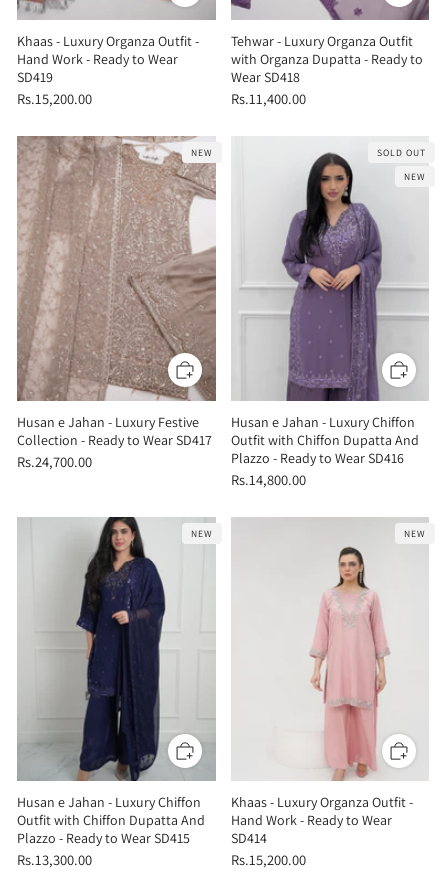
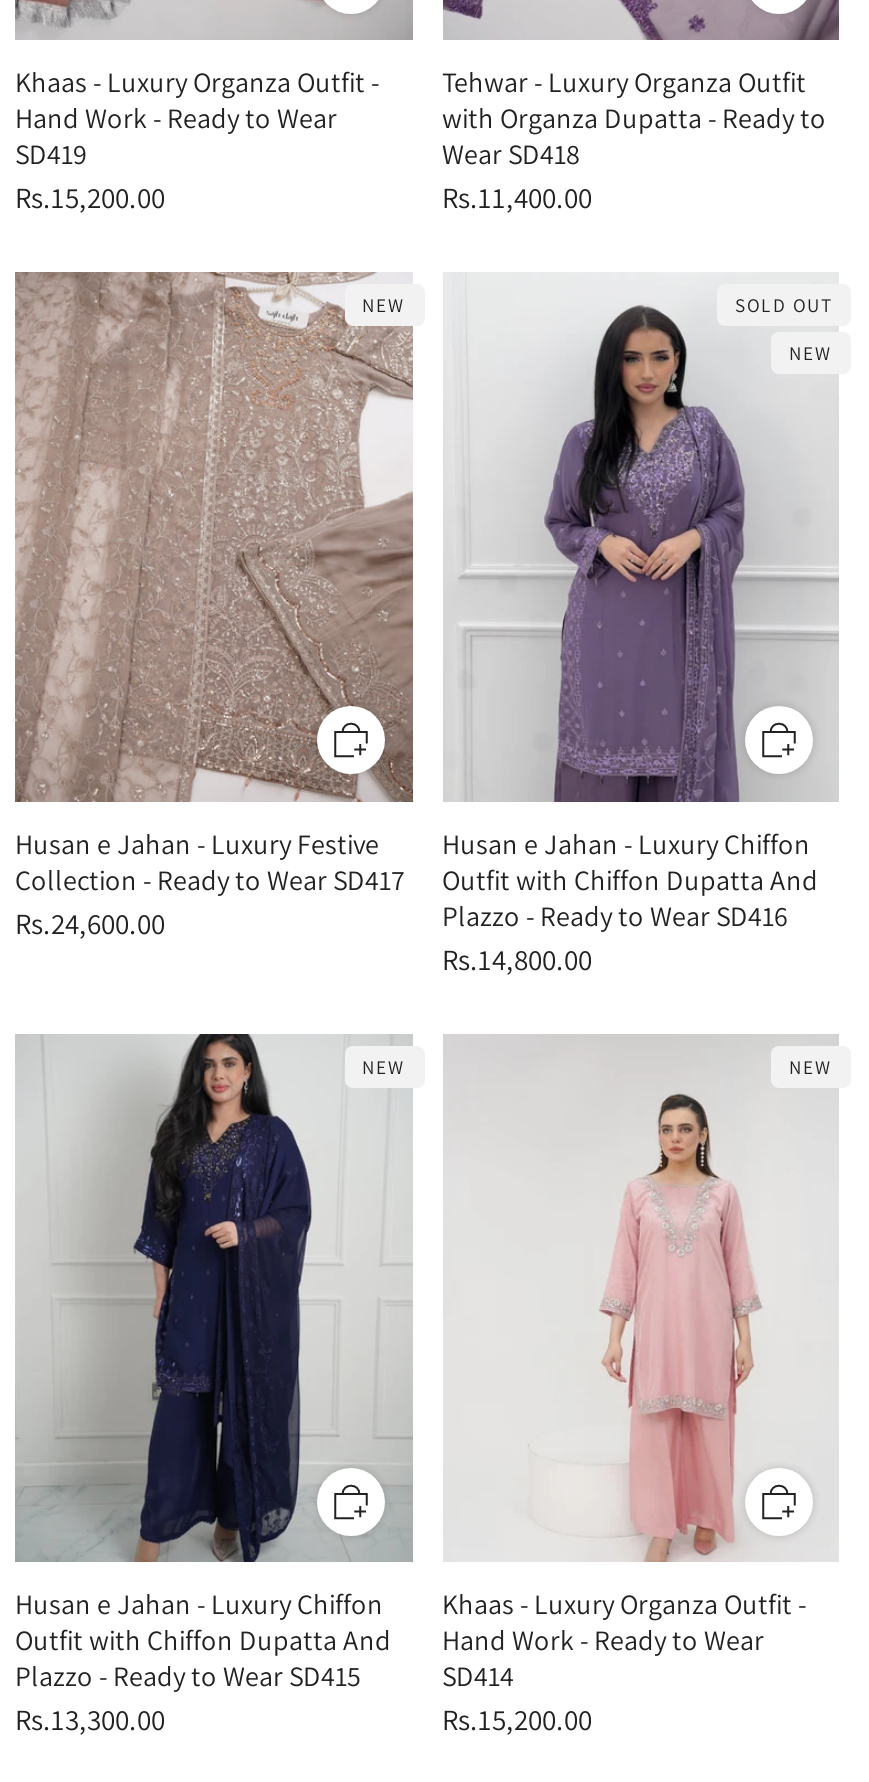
[17,452,92,471] Rs.24,700.00 -> [15,903,165,941] Rs.24,600.00

